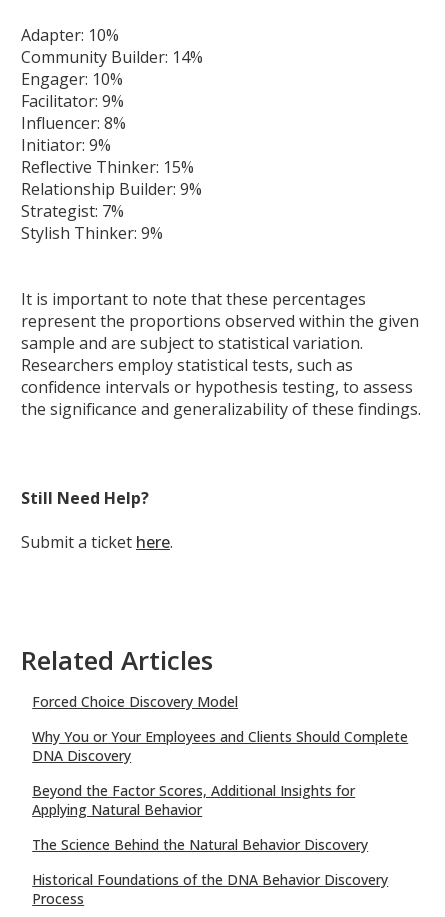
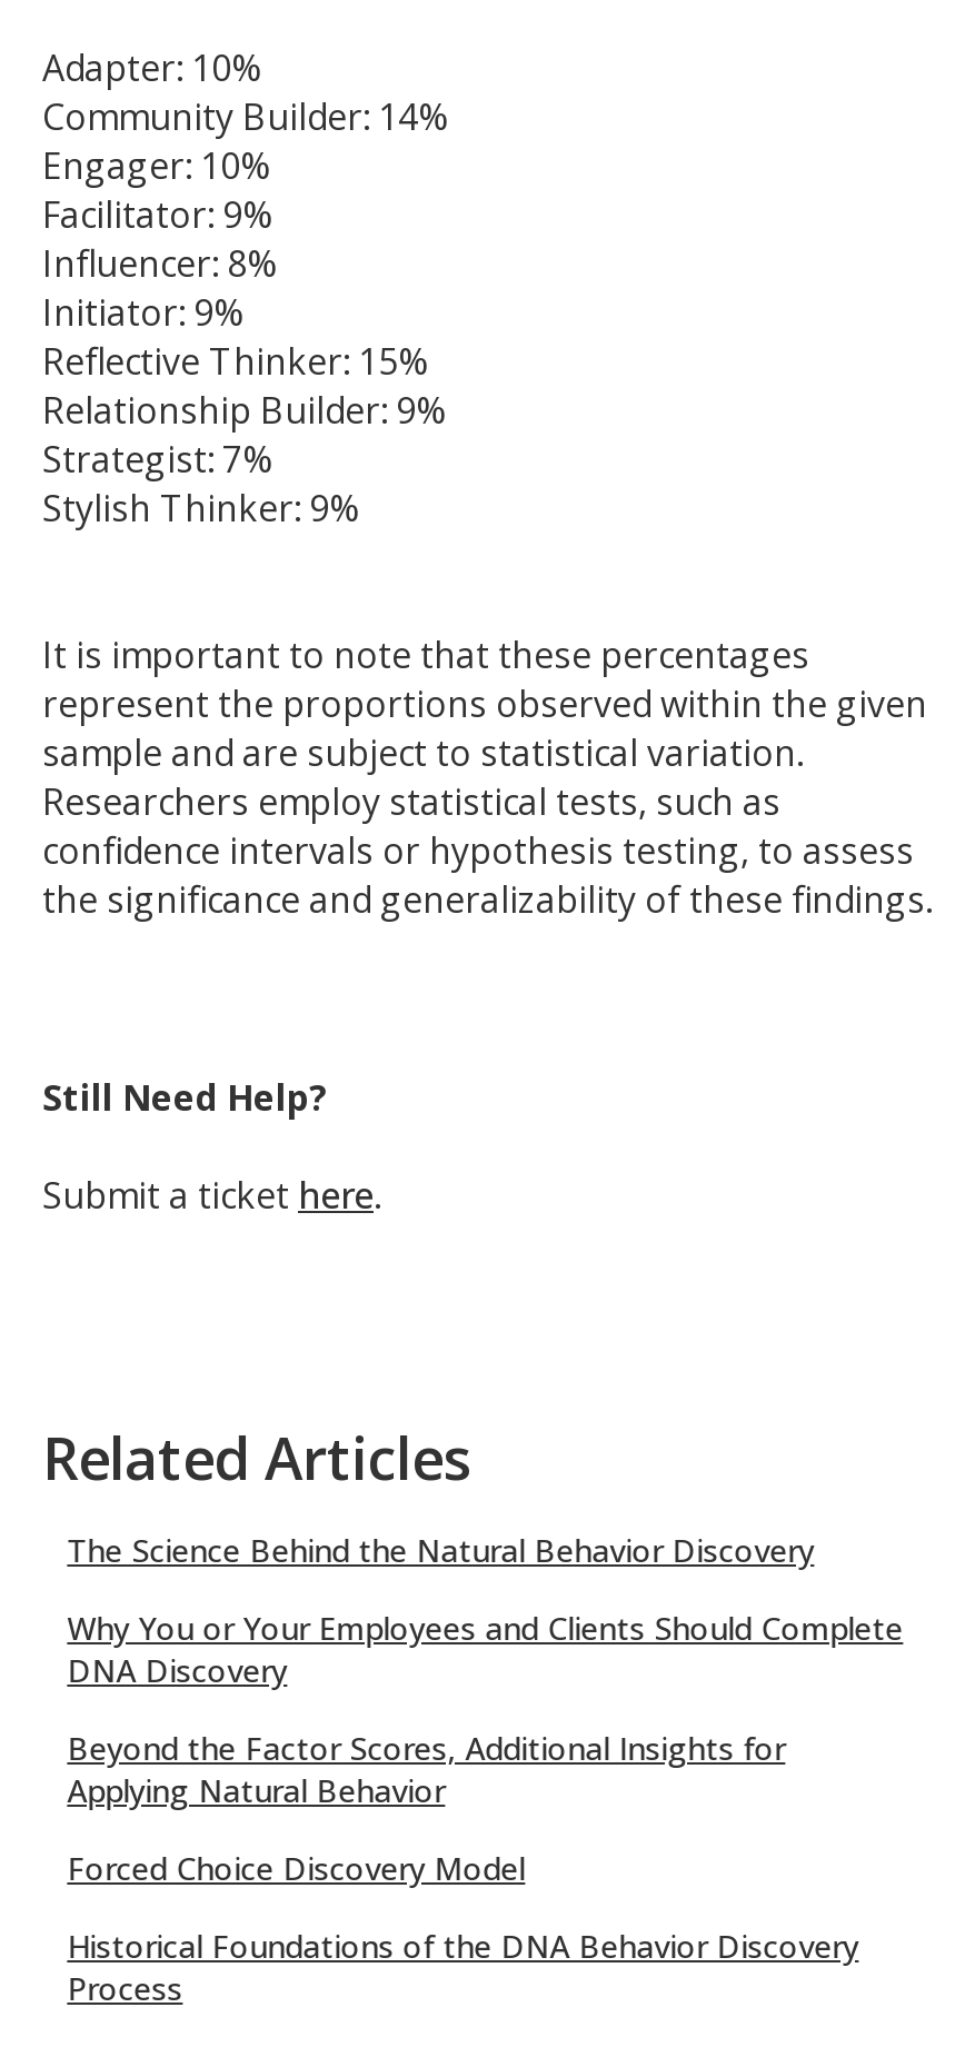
moved [32,692,238,711] -> [67,1848,525,1890]: Forced Choice Discovery Model
moved [32,835,368,854] -> [67,1530,814,1572]: The Science Behind the Natural Behavior Discovery

